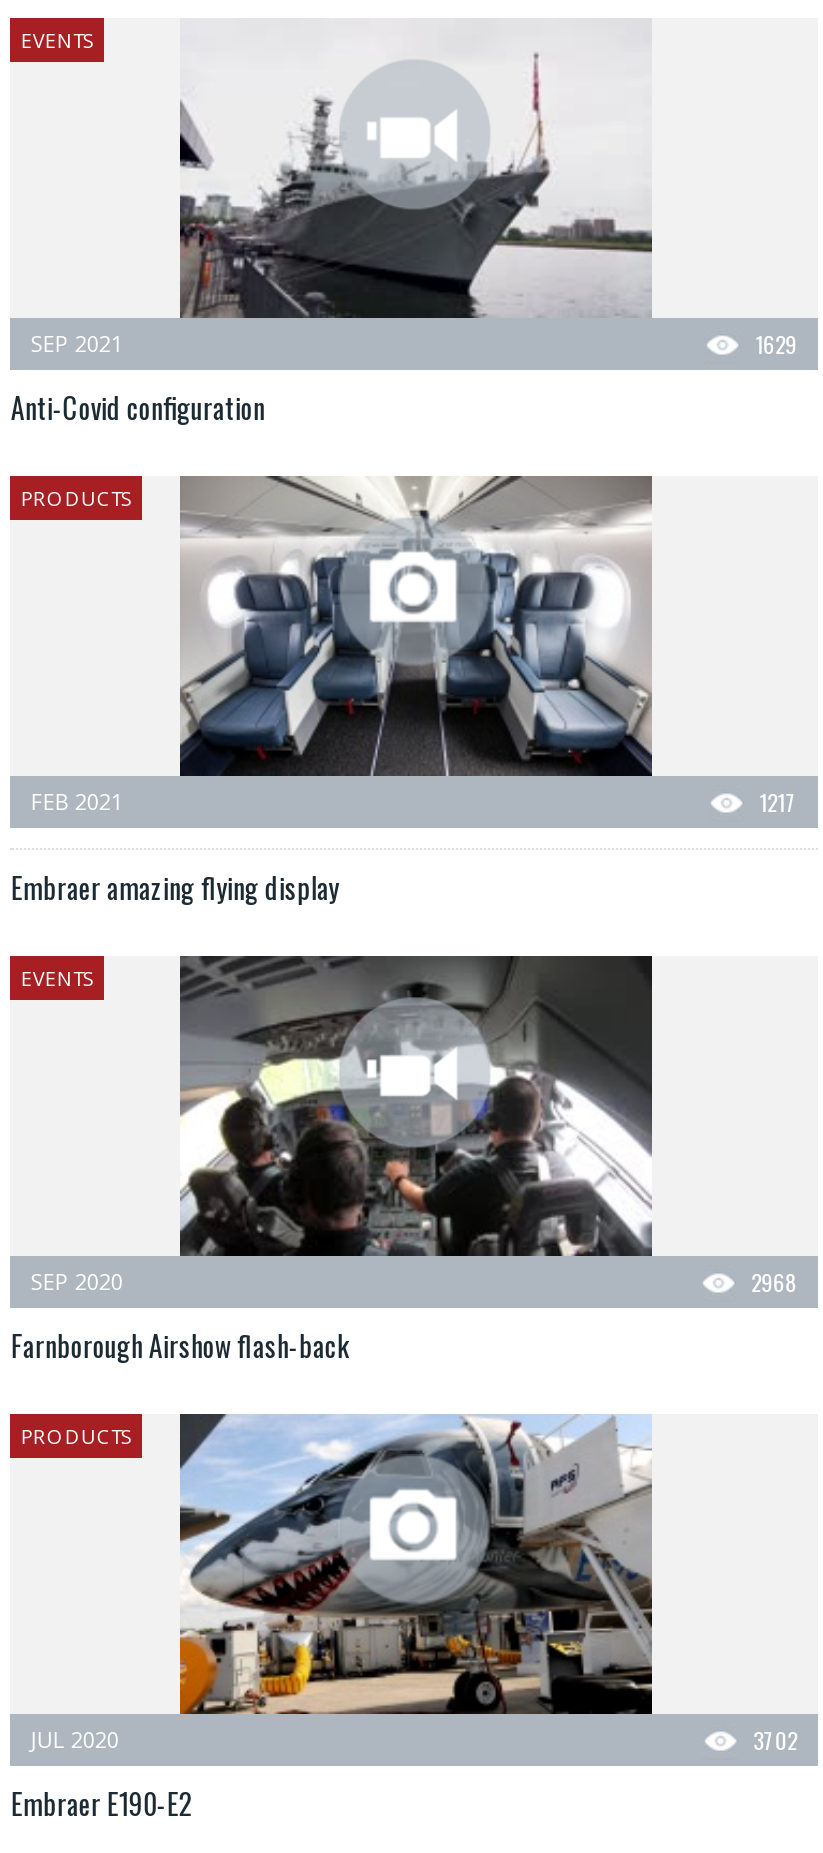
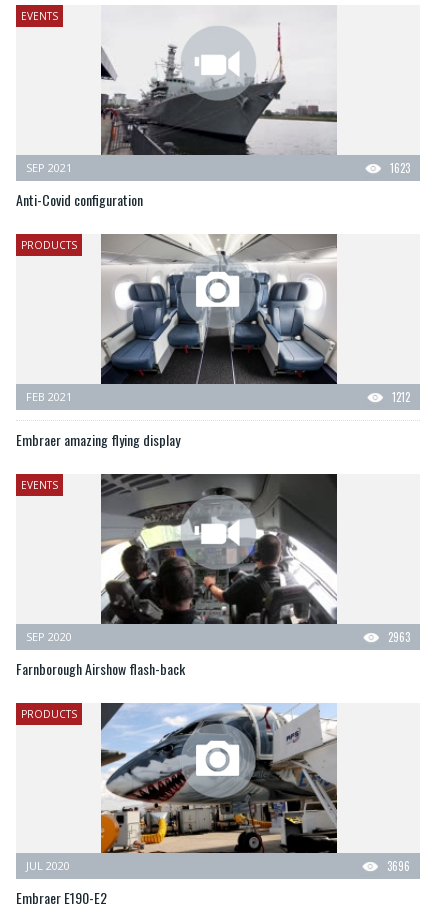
[749,328,797,360] 1629 -> [387,160,410,176] 1623
[753,786,797,818] 1217 -> [389,389,410,405] 1212
[745,1266,797,1298] 2968 -> [385,629,410,645] 2963
[747,1724,797,1756] 3702 -> [384,858,410,874] 3696

